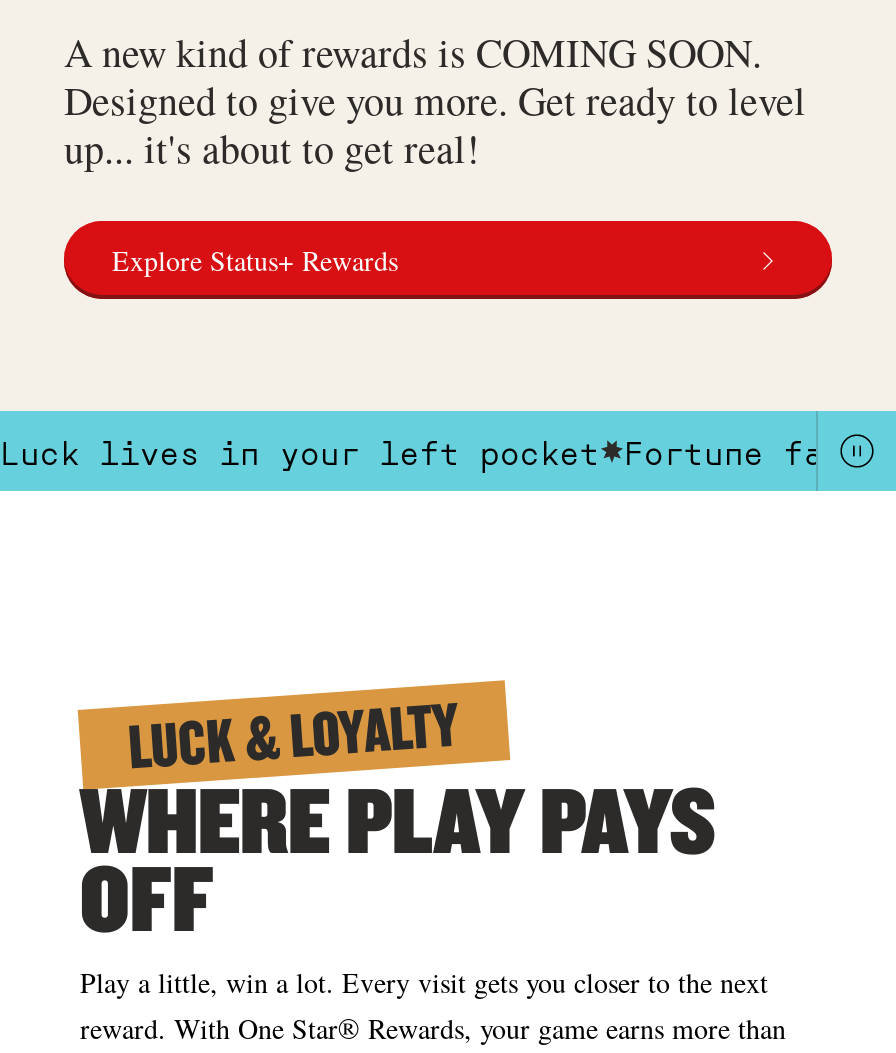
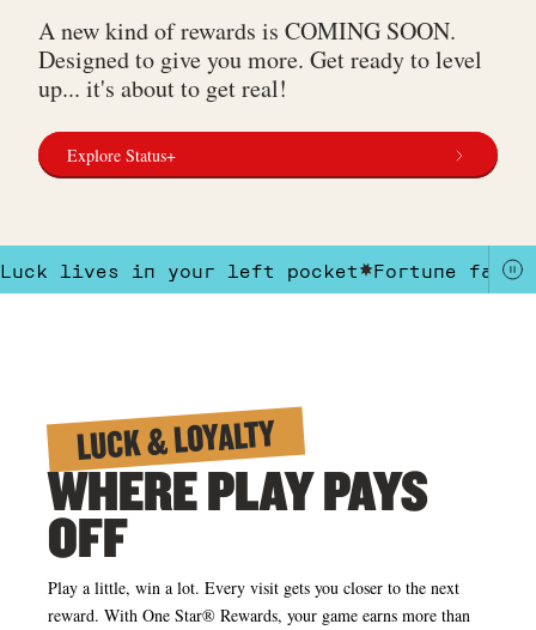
[112,241,398,279] Explore Status+ Rewards -> [67,144,176,167] Explore Status+

